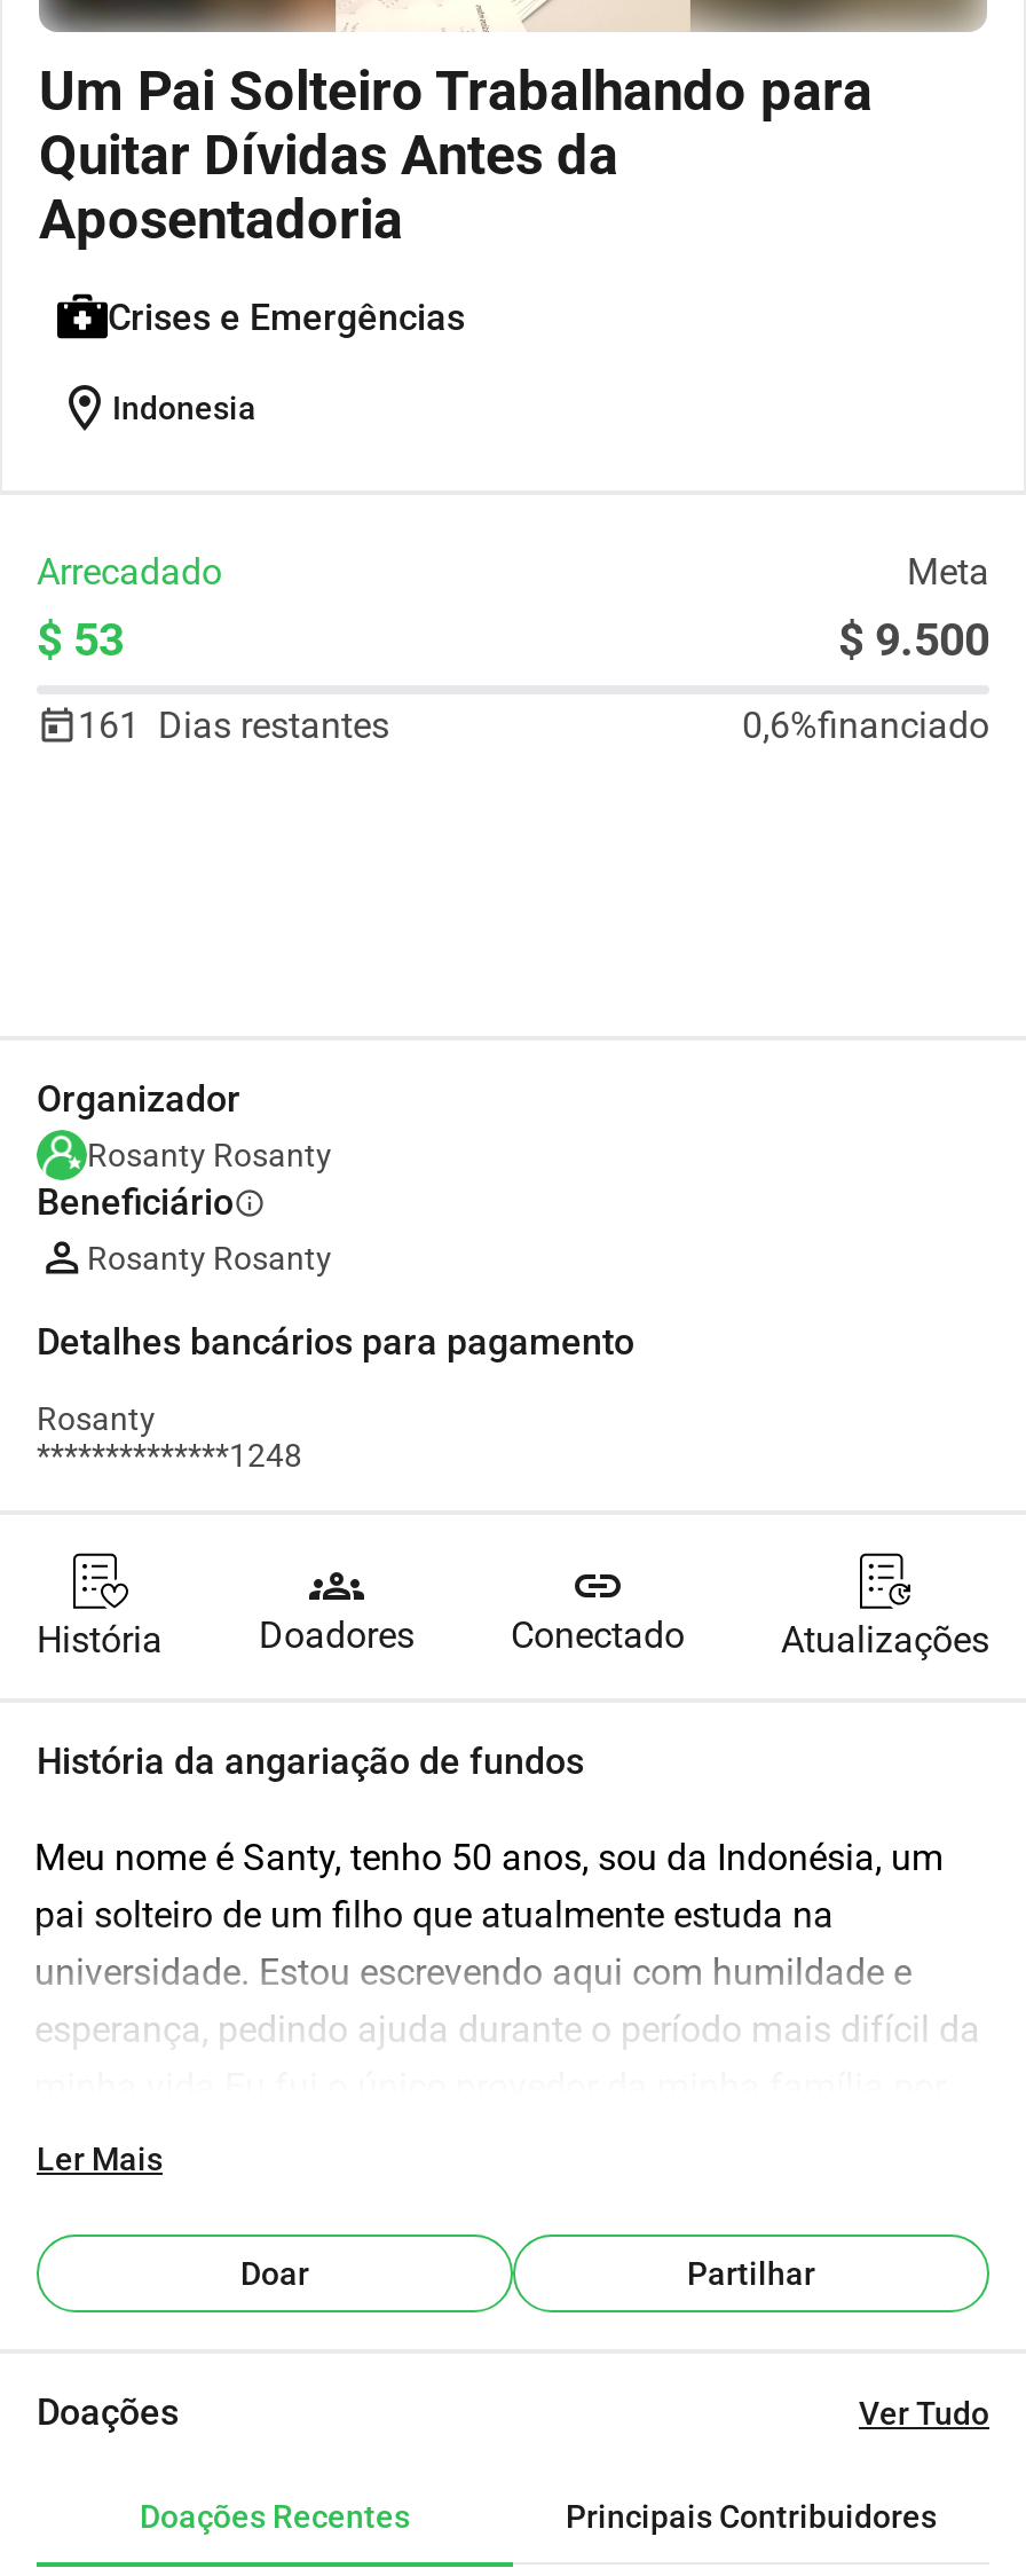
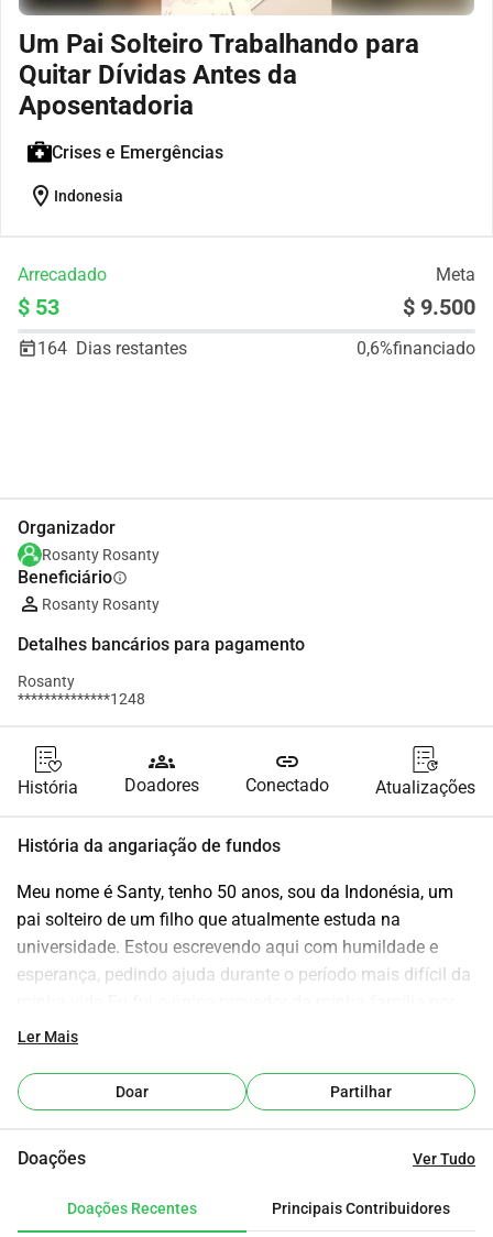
[78,704,389,747] 161 Dias restantes -> [37,338,187,359] 164 Dias restantes

